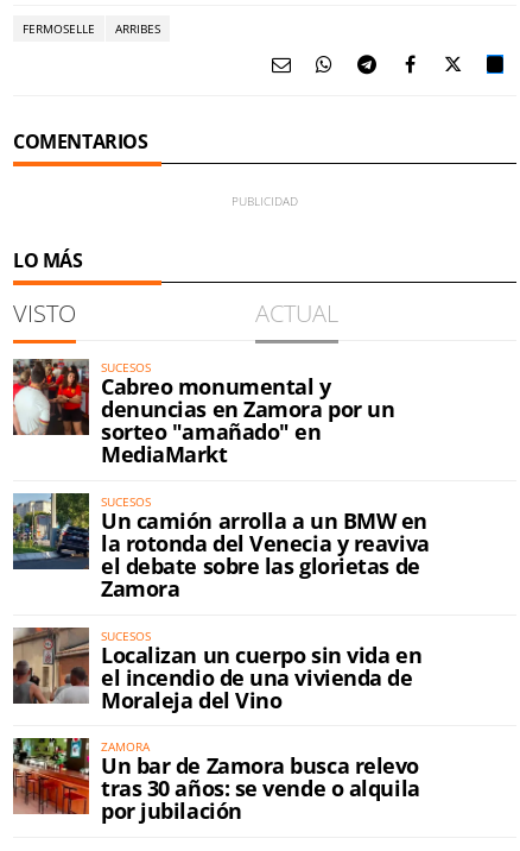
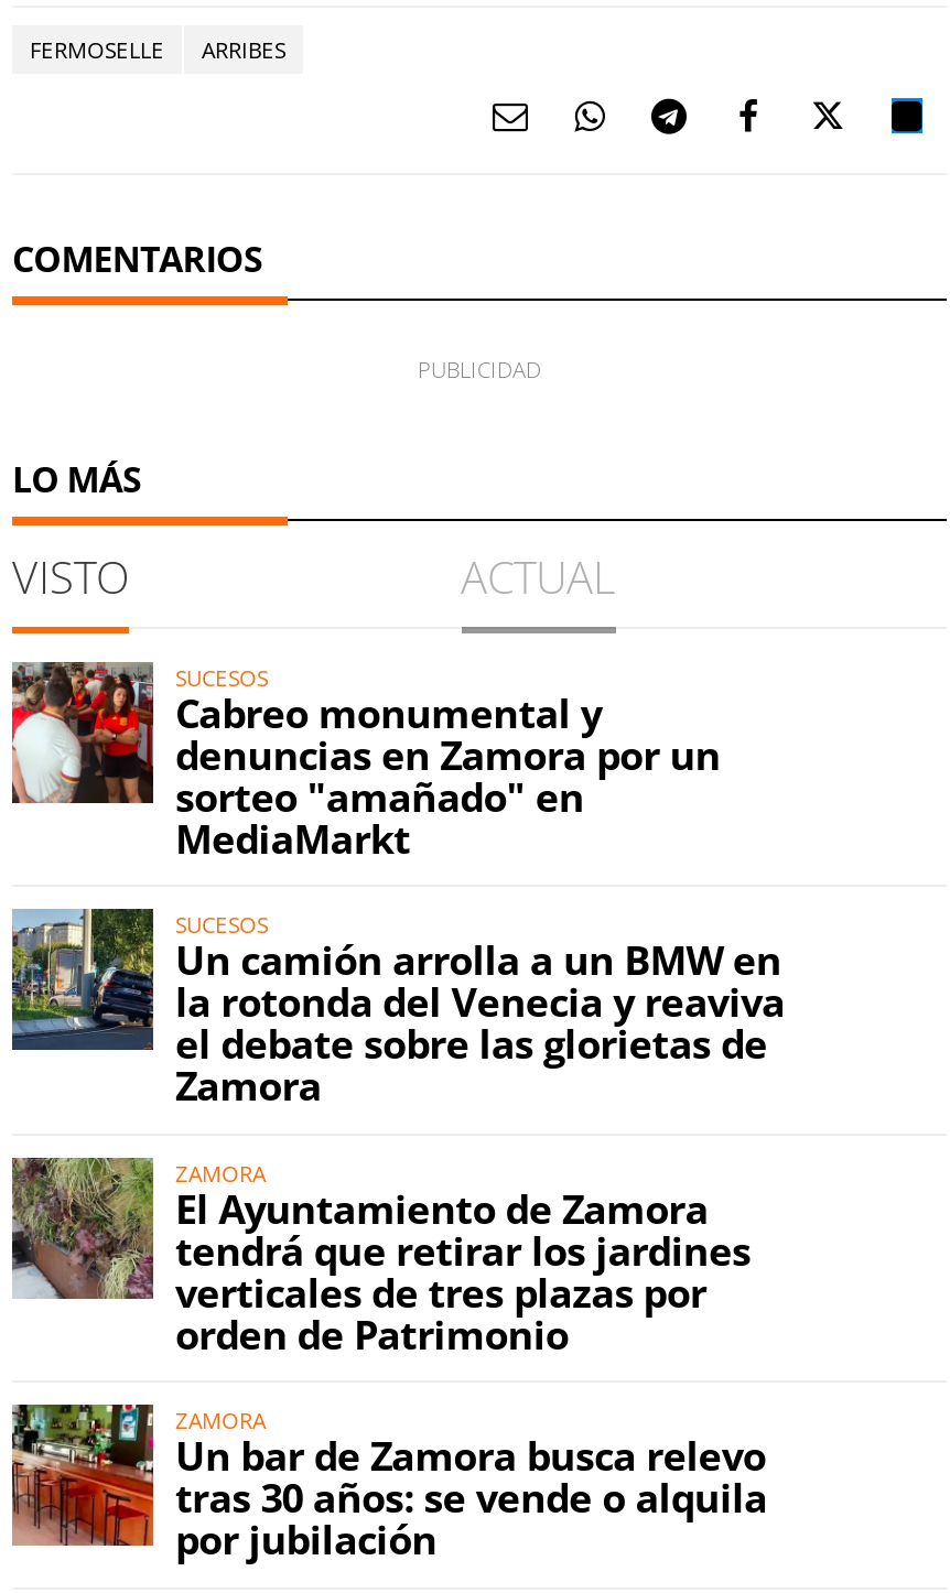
[12,627,421,714] [image] | SUCESOS | Localizan un cuerpo sin vida en | el incendio de una vivienda de | Moraleja del Vino -> [12,1157,751,1359] [image] | ZAMORA | El Ayuntamiento de Zamora | tendrá que retirar los jardines | verticales de tres plazas por | orden de Patrimonio

